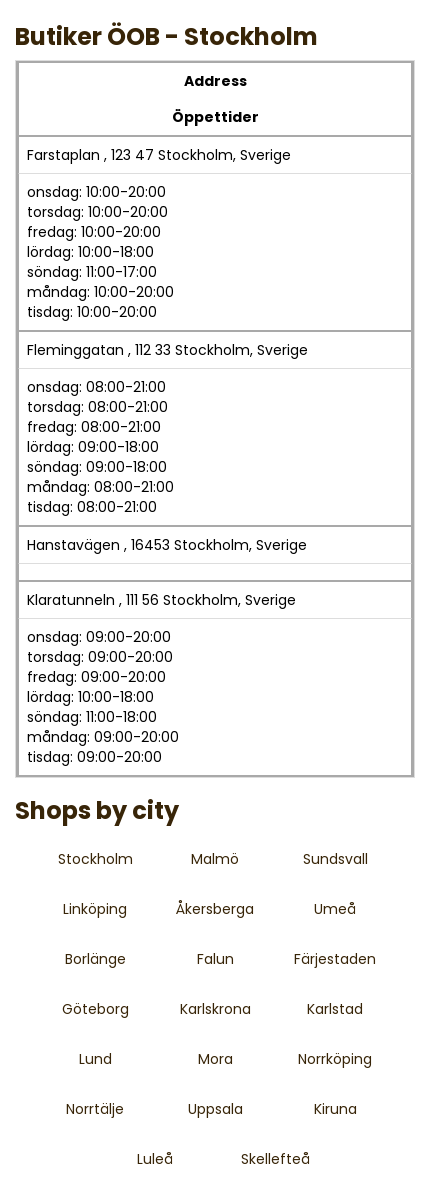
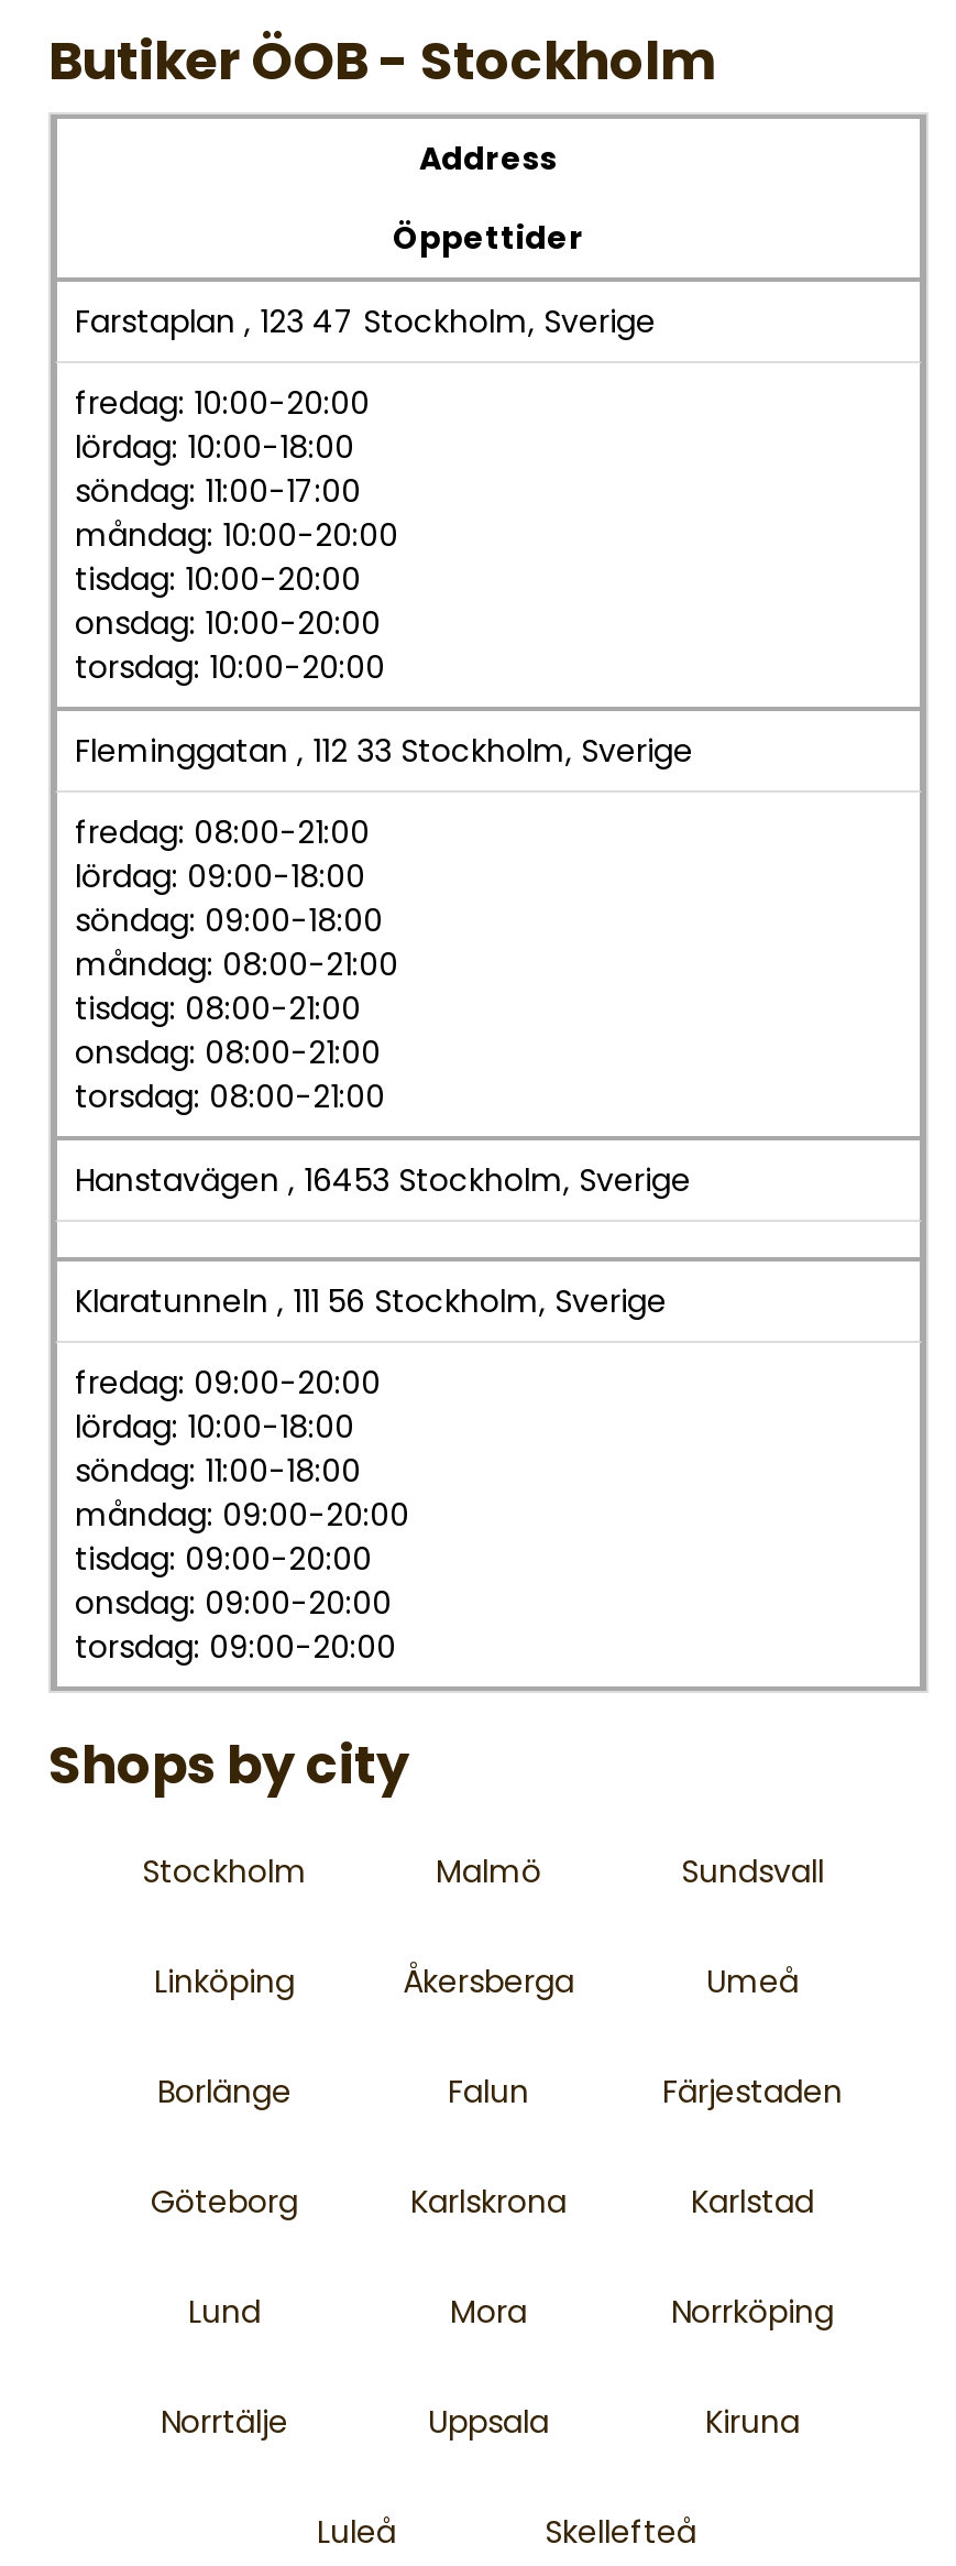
moved [27,182,168,222] -> [75,601,385,689]: onsdag: 10:00-20:00 | torsdag: 10:00-20:00
moved [27,222,174,322] -> [75,381,398,601]: fredag: 10:00-20:00 | lördag: 10:00-18:00 | söndag: 11:00-17:00 | måndag: 10:00-20:00 | tisdag: 10:00-20:00
moved [27,377,168,417] -> [75,1030,385,1118]: onsdag: 08:00-21:00 | torsdag: 08:00-21:00
moved [27,417,174,517] -> [75,810,398,1030]: fredag: 08:00-21:00 | lördag: 09:00-18:00 | söndag: 09:00-18:00 | måndag: 08:00-21:00 | tisdag: 08:00-21:00
moved [27,627,173,667] -> [75,1581,396,1669]: onsdag: 09:00-20:00 | torsdag: 09:00-20:00
moved [27,667,179,767] -> [75,1361,409,1581]: fredag: 09:00-20:00 | lördag: 10:00-18:00 | söndag: 11:00-18:00 | måndag: 09:00-20:00 | tisdag: 09:00-20:00

